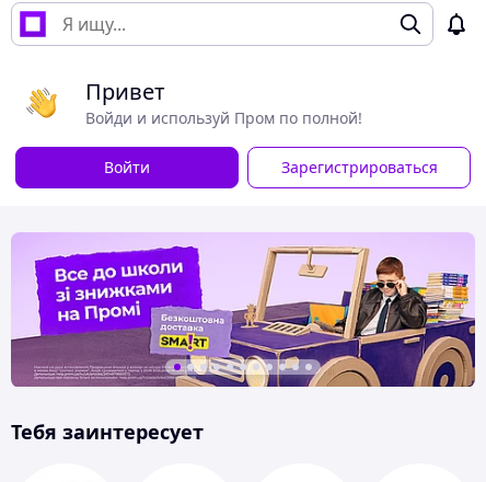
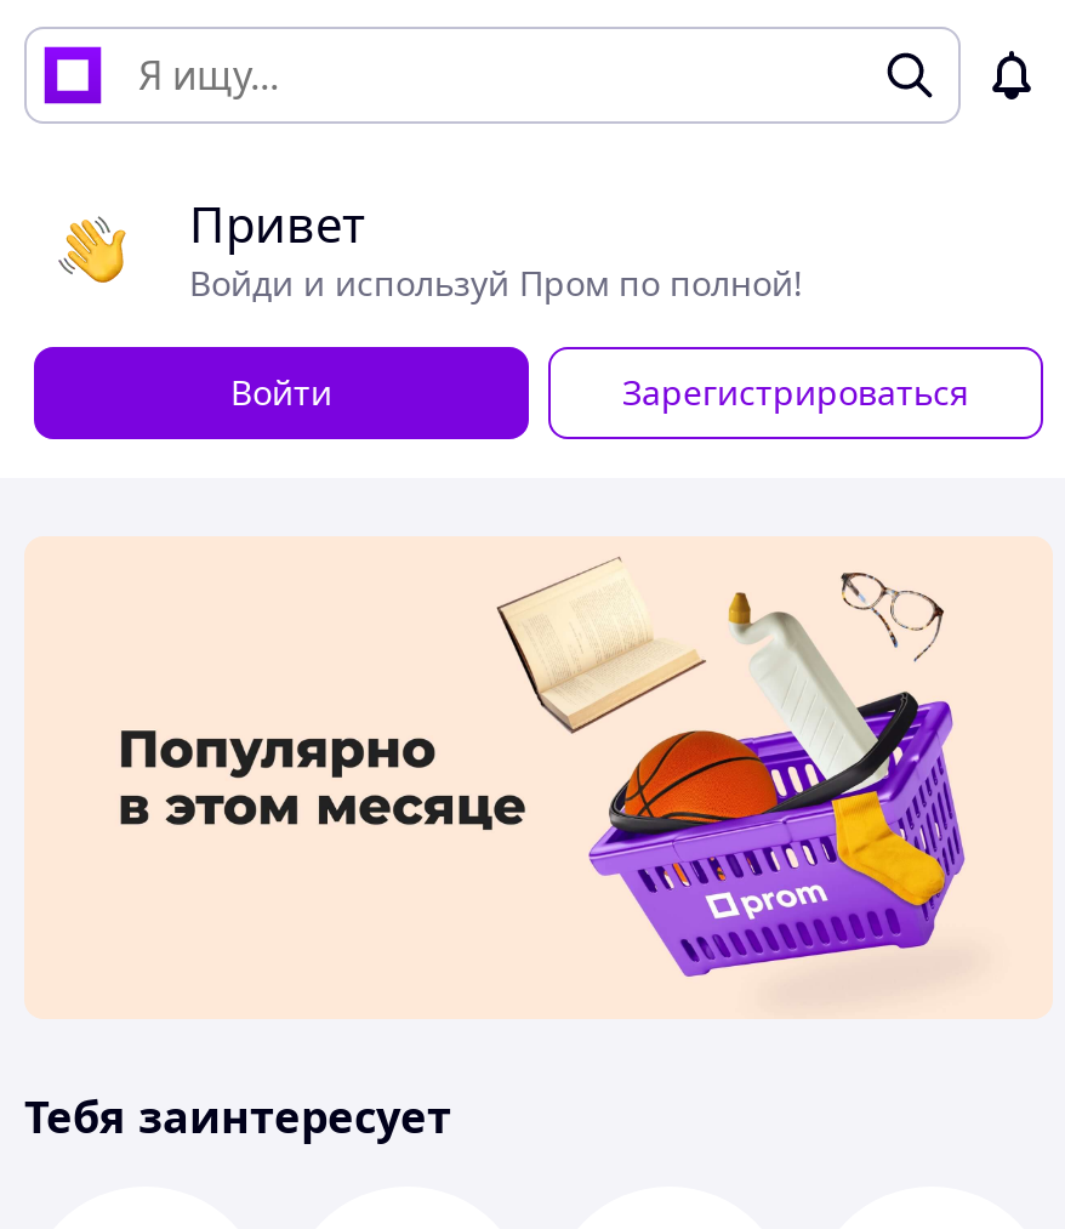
[10,232,476,388] [image] -> [27,539,1050,1019] [image]

